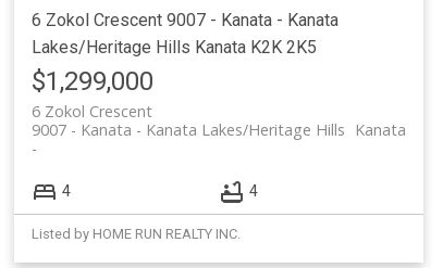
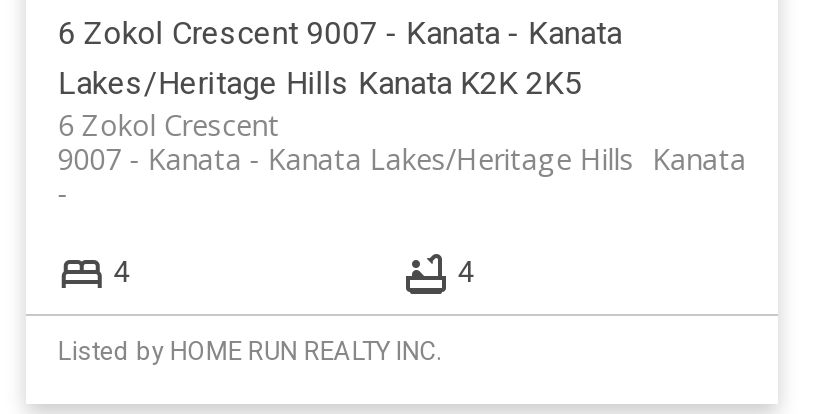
[31,67,153,97] $1,299,000 -> none

